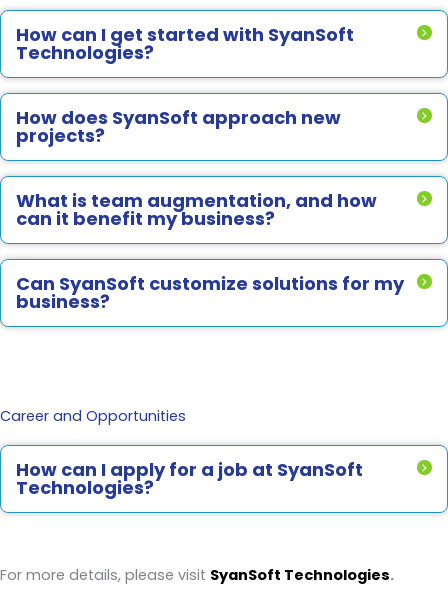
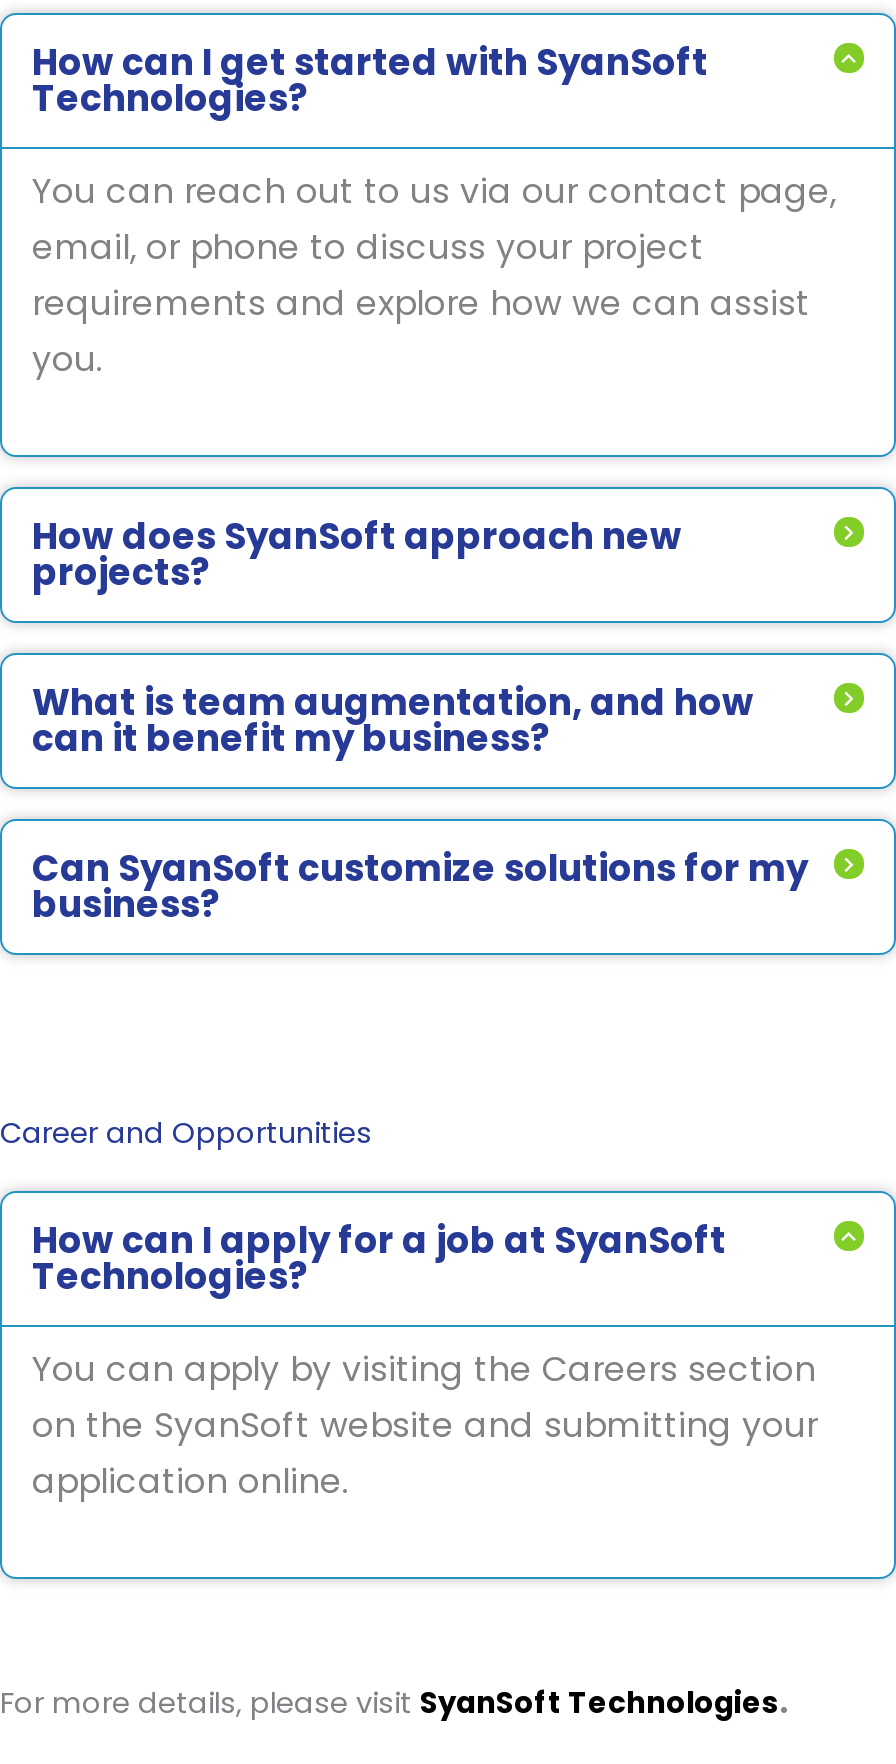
none -> [32,167,836,383] You can reach out to us via our contact page, | email, or phone to discuss your project | requirements and explore how we can assist | you.
none -> [32,1345,818,1505] You can apply by visiting the Careers section | on the SyanSoft website and submitting your | application online.

